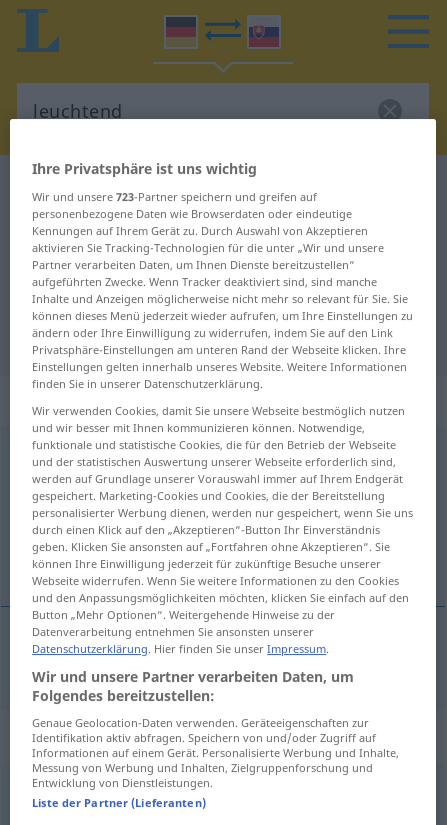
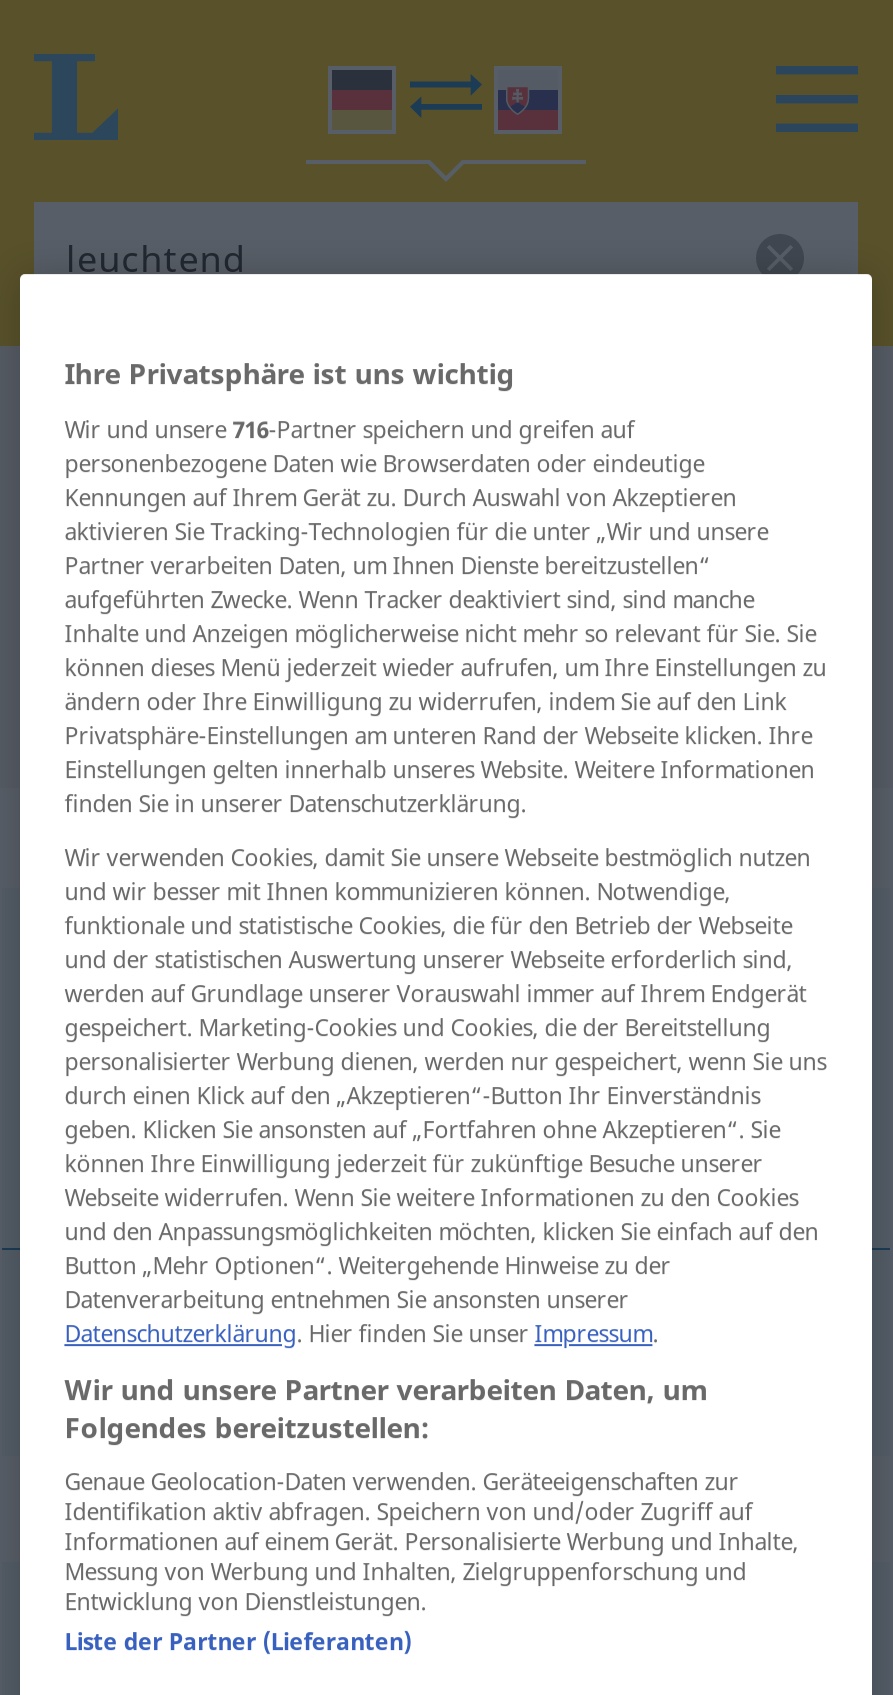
[32,189,317,204] Wir und unsere 723-Partner speichern und greifen auf -> [64,413,634,443] Wir und unsere 716-Partner speichern und greifen auf

